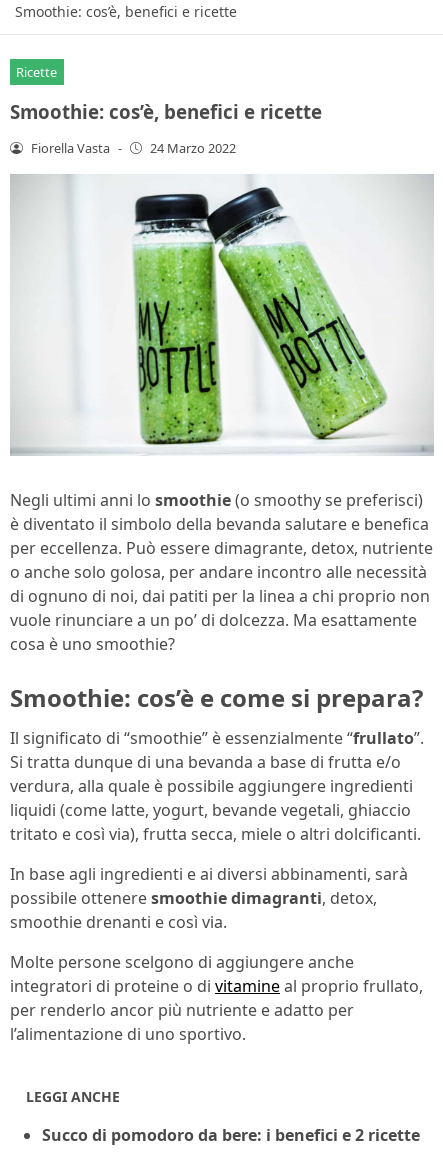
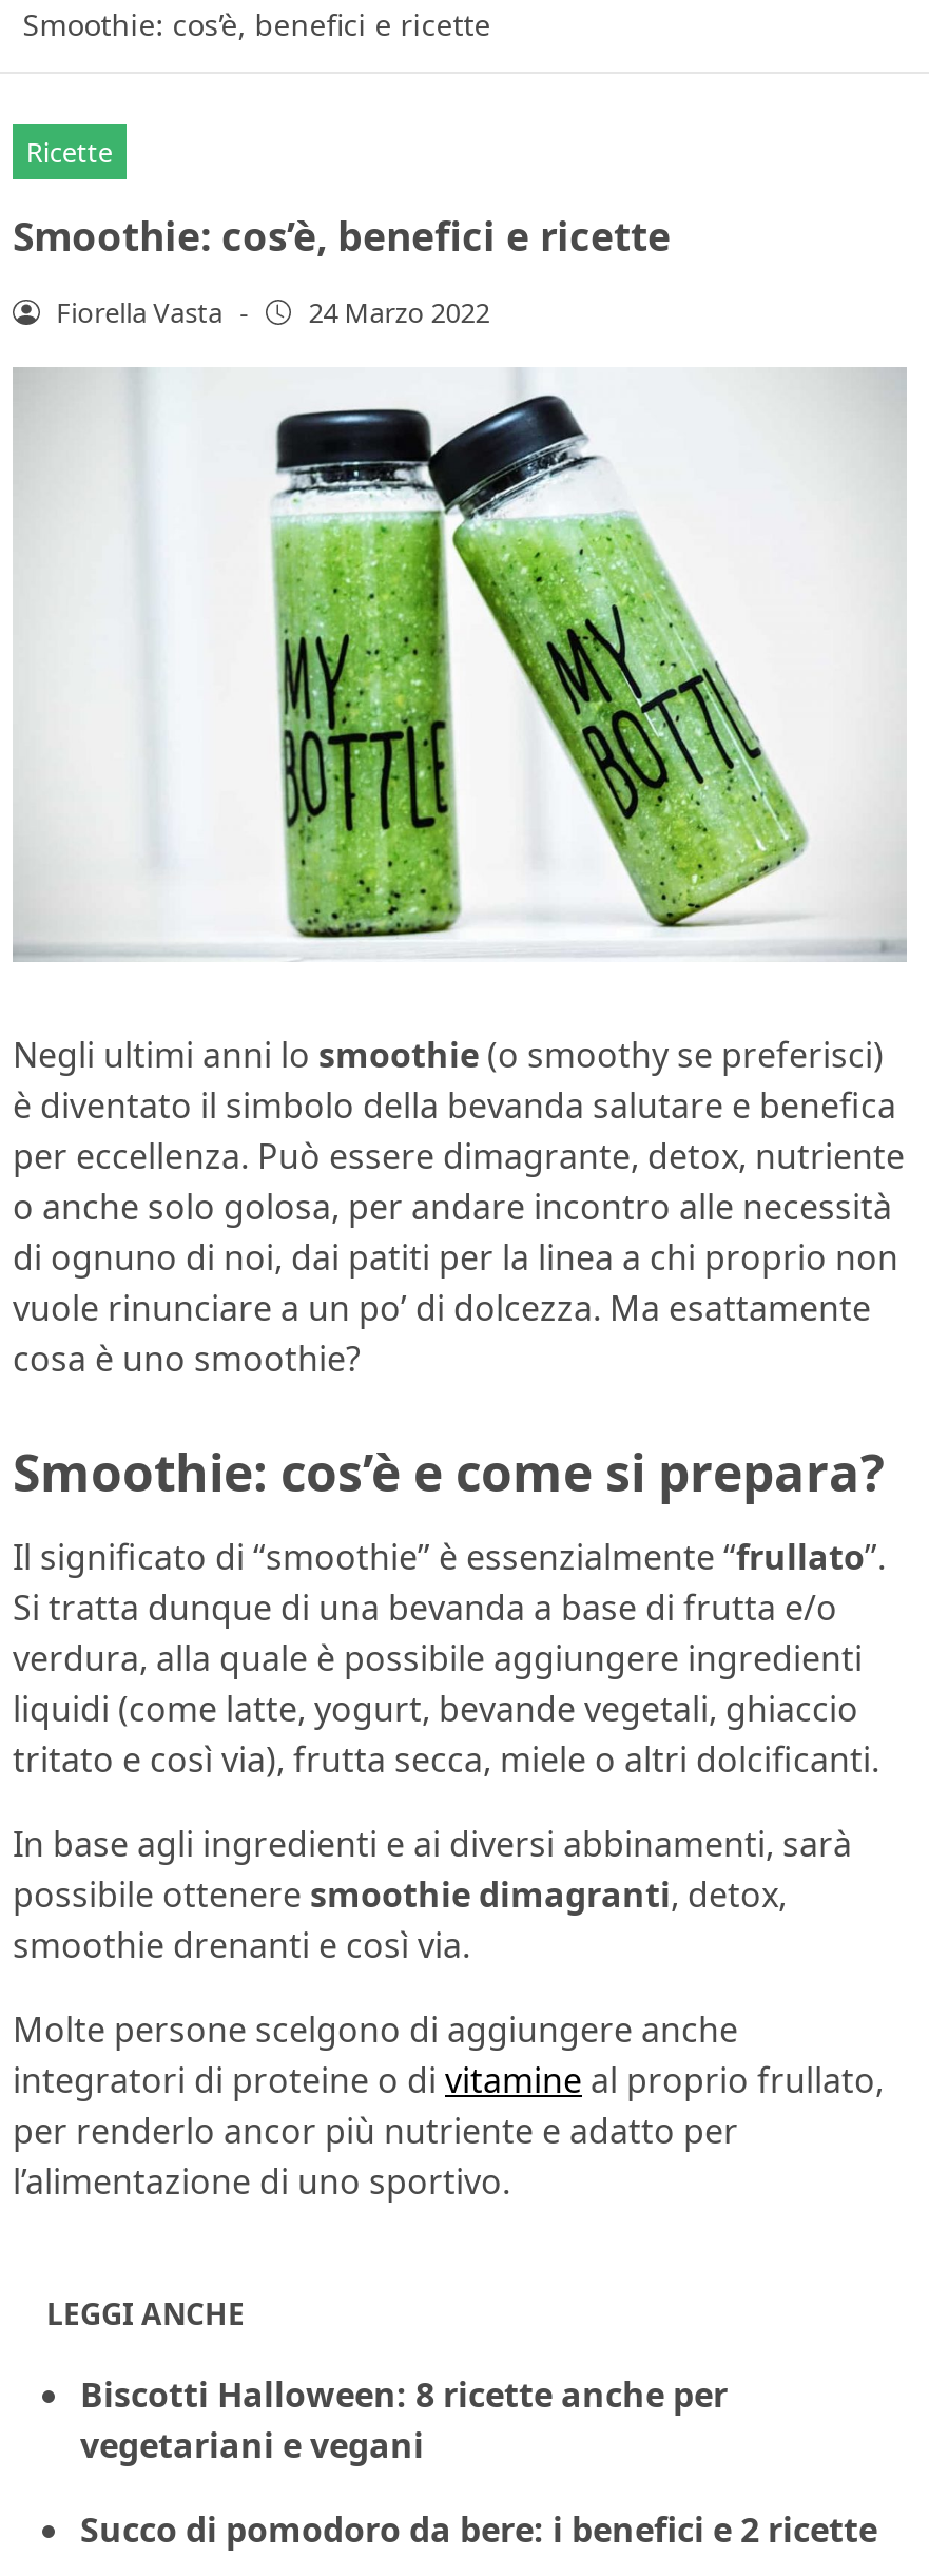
none -> [80,2371,728,2468] Biscotti Halloween: 8 ricette anche per | vegetariani e vegani

